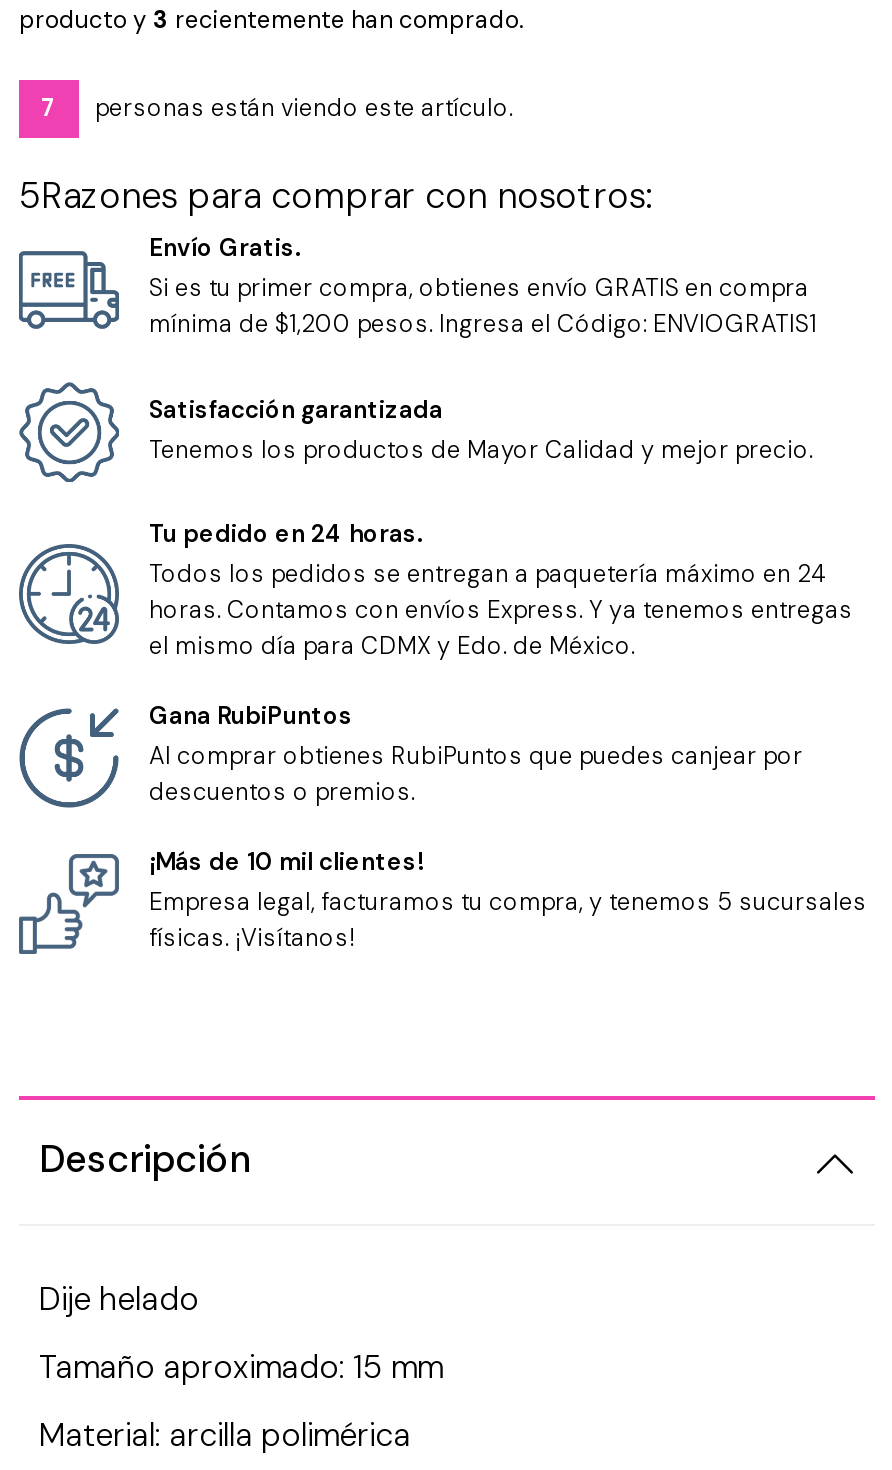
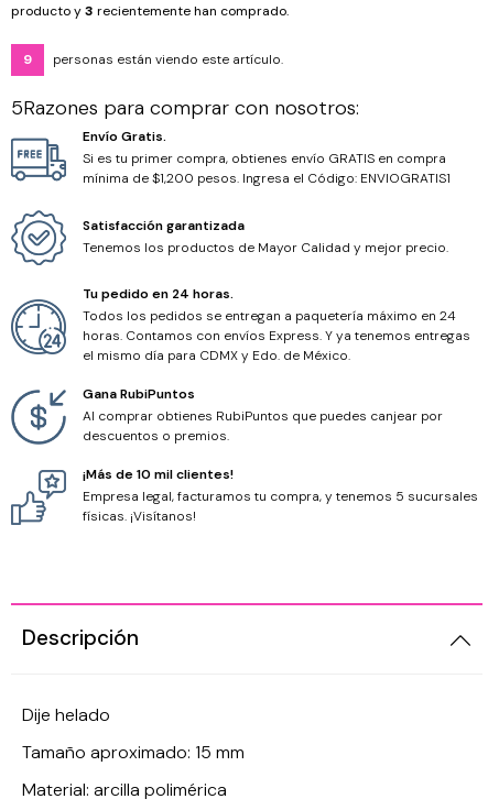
[41,93,513,125] 7 personas están viendo este artículo. -> [23,51,283,69] 9 personas están viendo este artículo.

